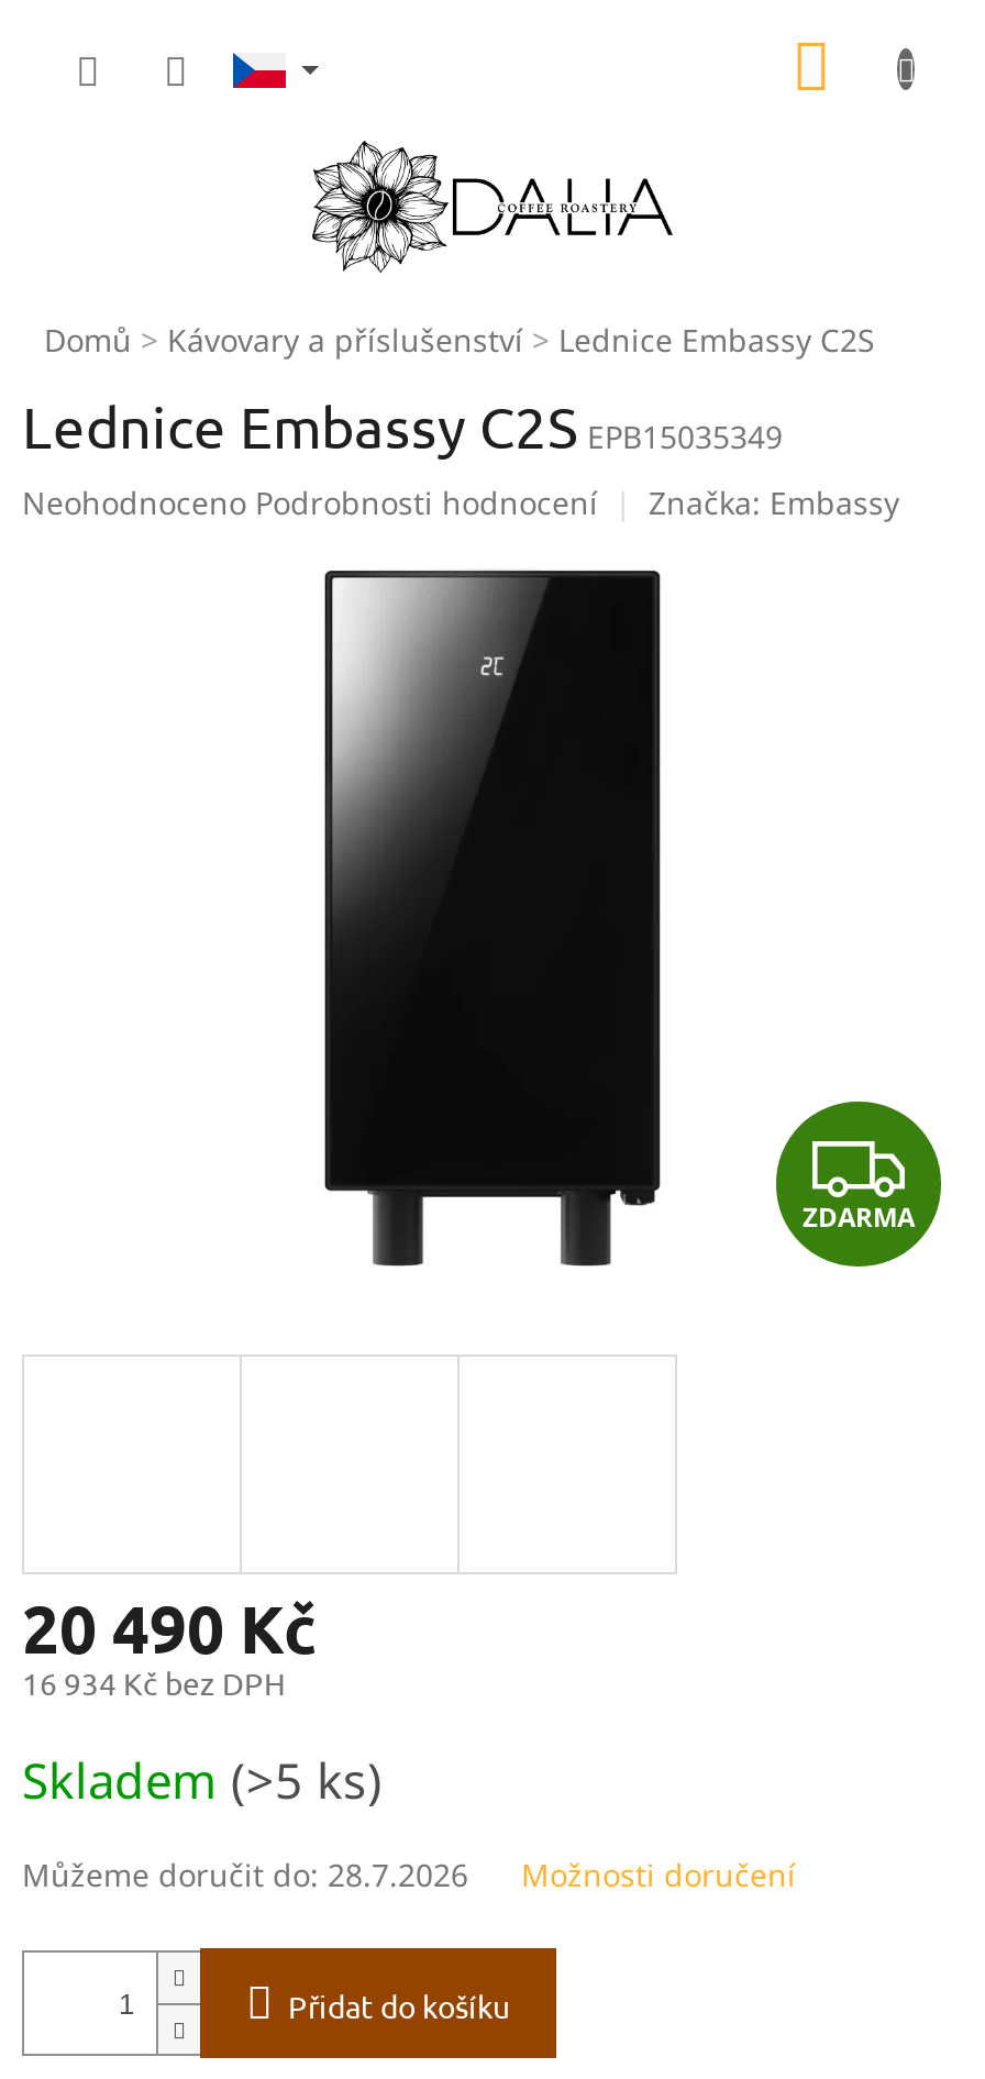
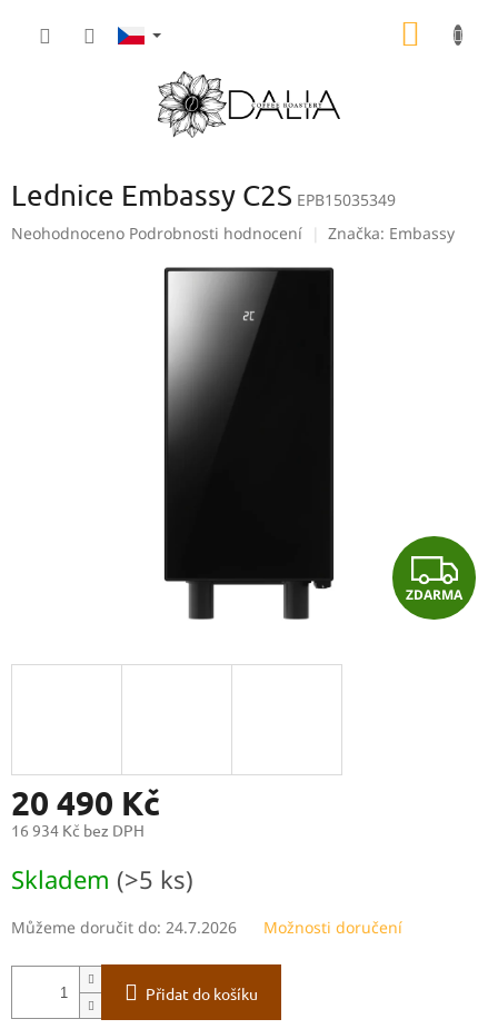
[44,319,875,361] Domů | Kávovary a příslušenství | Lednice Embassy C2S -> none
[22,1854,468,1896] Můžeme doručit do: 28.7.2026 -> [11,917,237,938] Můžeme doručit do: 24.7.2026

